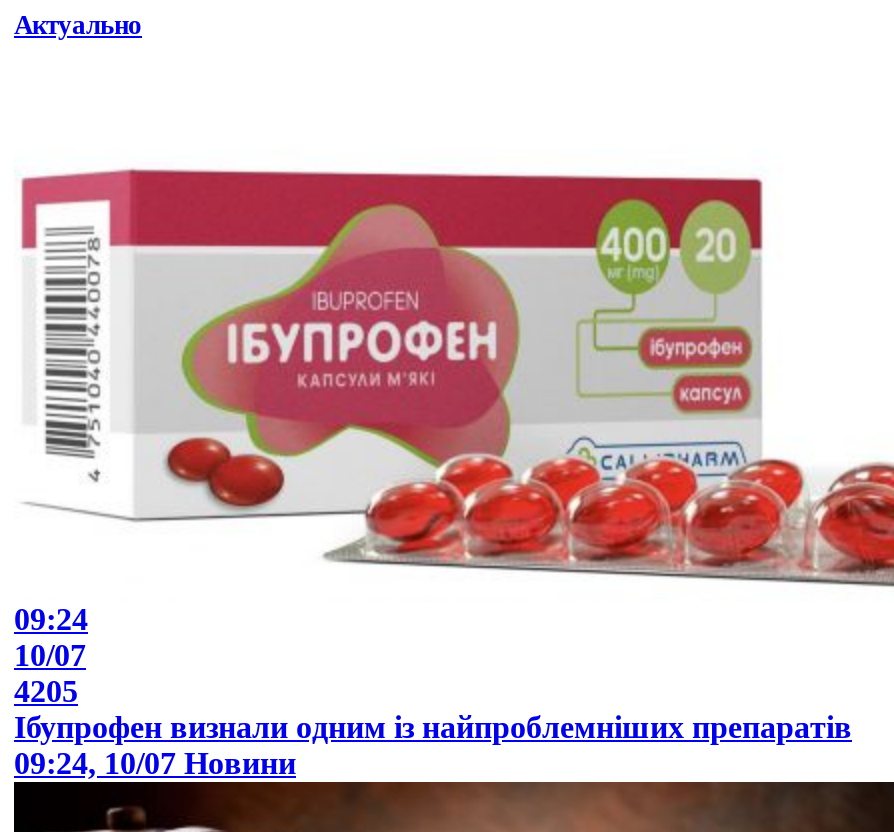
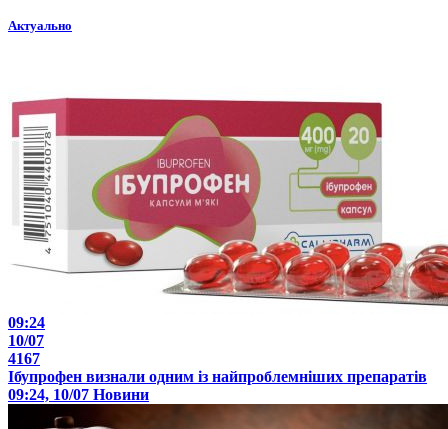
[14,674,78,708] 4205 -> [8,350,40,367] 4167

